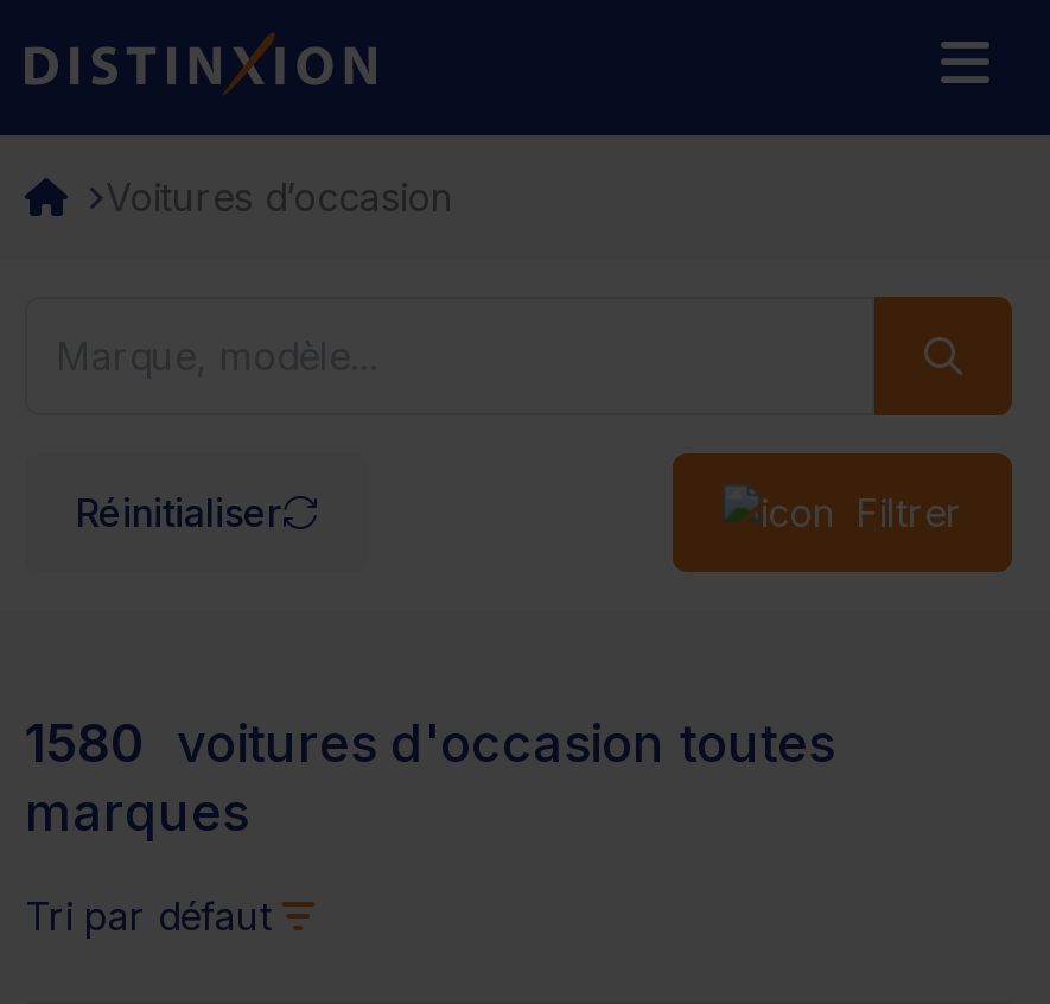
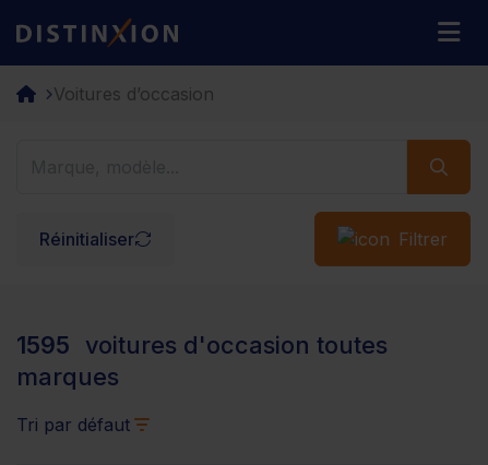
[25,712,834,774] 1580 voitures d'occasion toutes -> [16,331,388,359] 1595 voitures d'occasion toutes

